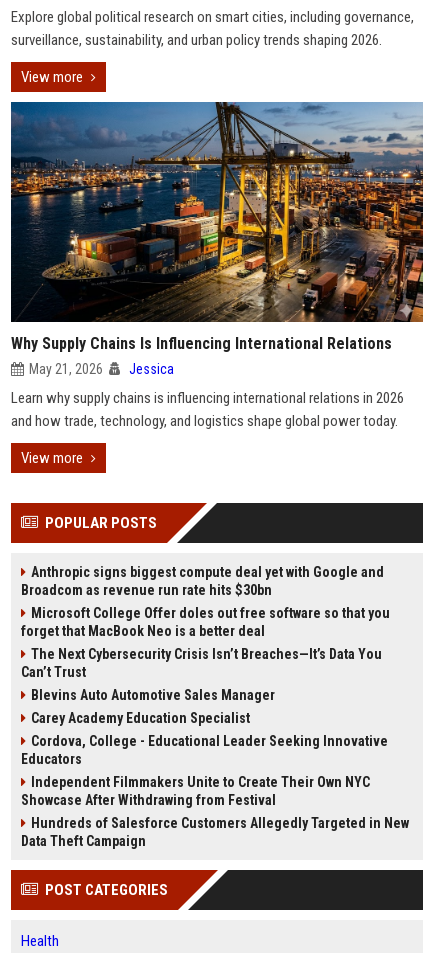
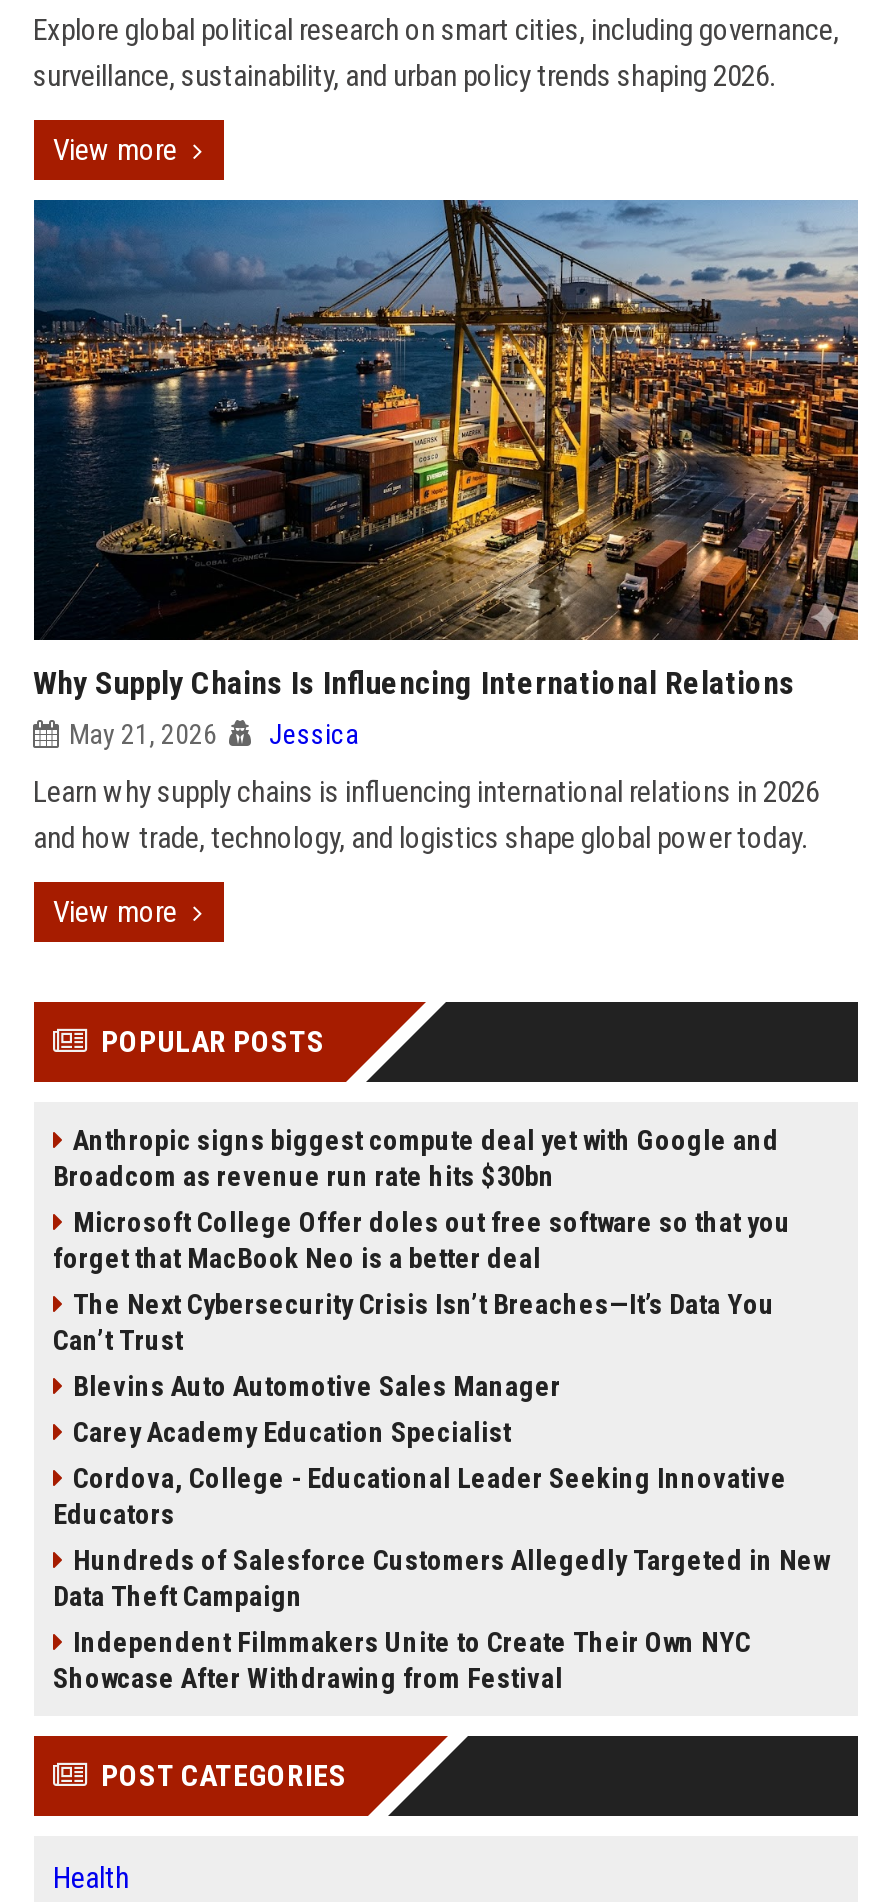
moved [20,774,369,808] -> [53,1626,751,1694]: Independent Filmmakers Unite to Create Their Own NYC | Showcase After Withdrawing from Festival
moved [20,815,408,849] -> [53,1544,829,1612]: Hundreds of Salesforce Customers Allegedly Targeted in New | Data Theft Campaign

